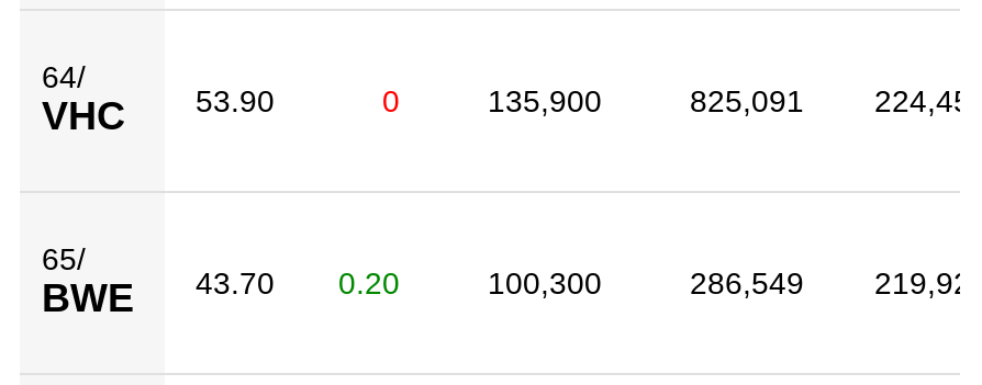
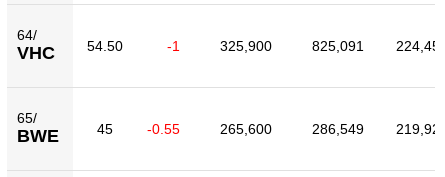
[42,84,275,139] VHC 53.90 -> [17,38,123,63] VHC 54.50
[382,84,400,119] 0 -> [167,38,180,54] -1
[488,84,602,119] 135,900 -> [220,38,272,54] 325,900
[196,266,275,301] 43.70 -> [97,121,113,137] 45
[338,266,400,301] 0.20 -> [147,121,180,137] -0.55
[488,266,602,301] 100,300 -> [220,121,272,137] 265,600

